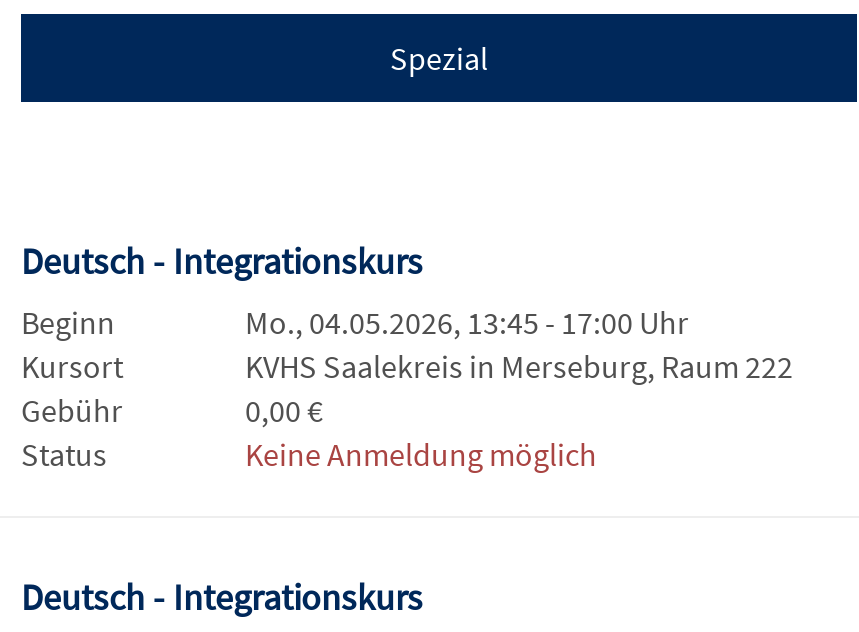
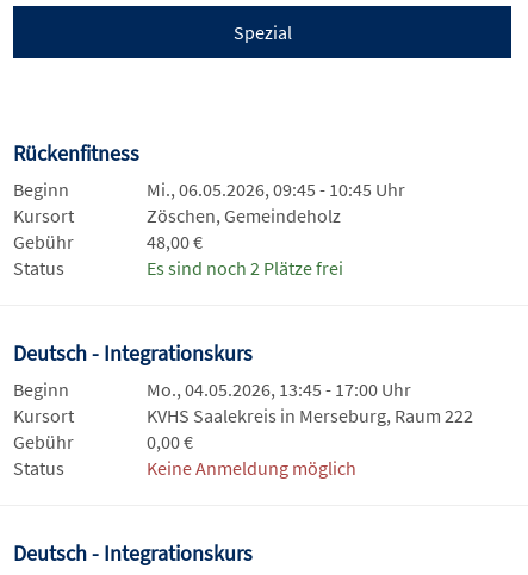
none -> [13,139,405,280] Rückenfitness | Beginn | Mi., 06.05.2026, 09:45 - 10:45 Uhr | Kursort | Zöschen, Gemeindeholz | Gebühr | 48,00 € | Status | Es sind noch 2 Plätze frei

